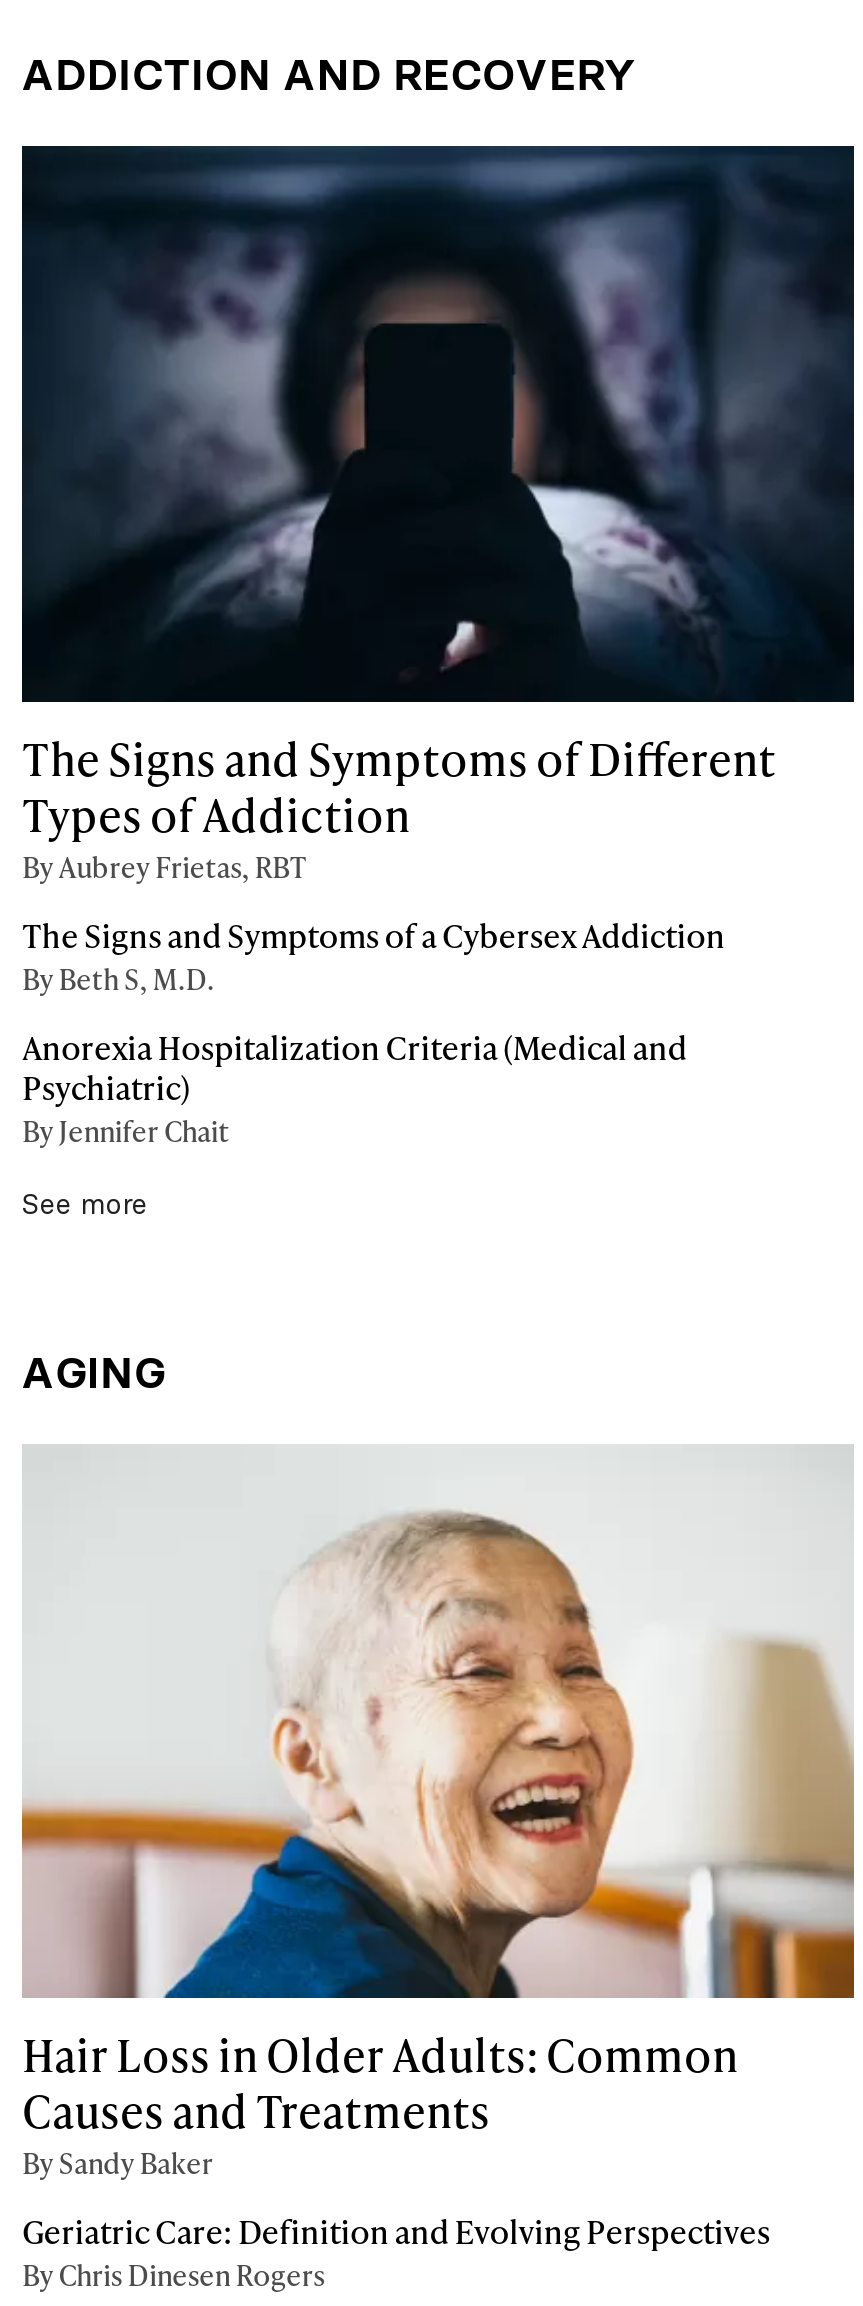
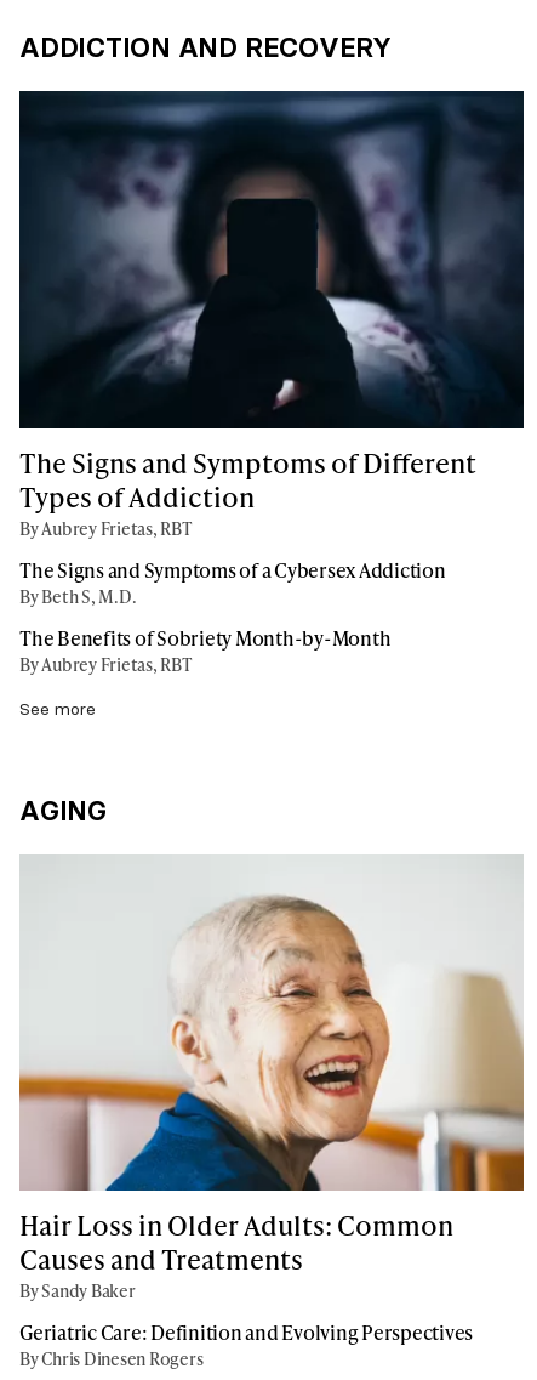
[22,1023,687,1149] Anorexia Hospitalization Criteria (Medical and | Psychiatric) | By Jennifer Chait -> [19,623,391,676] The Benefits of Sobriety Month-by-Month | By Aubrey Frietas, RBT

